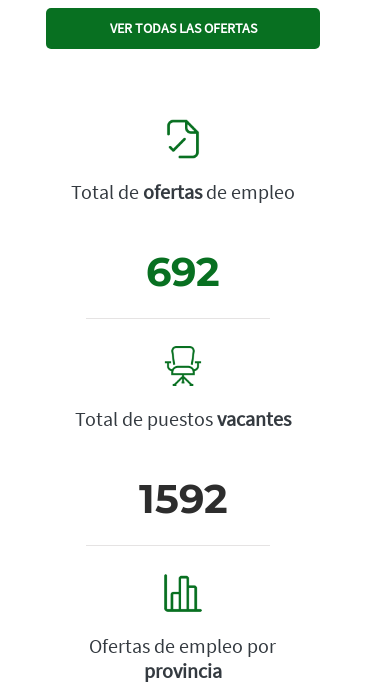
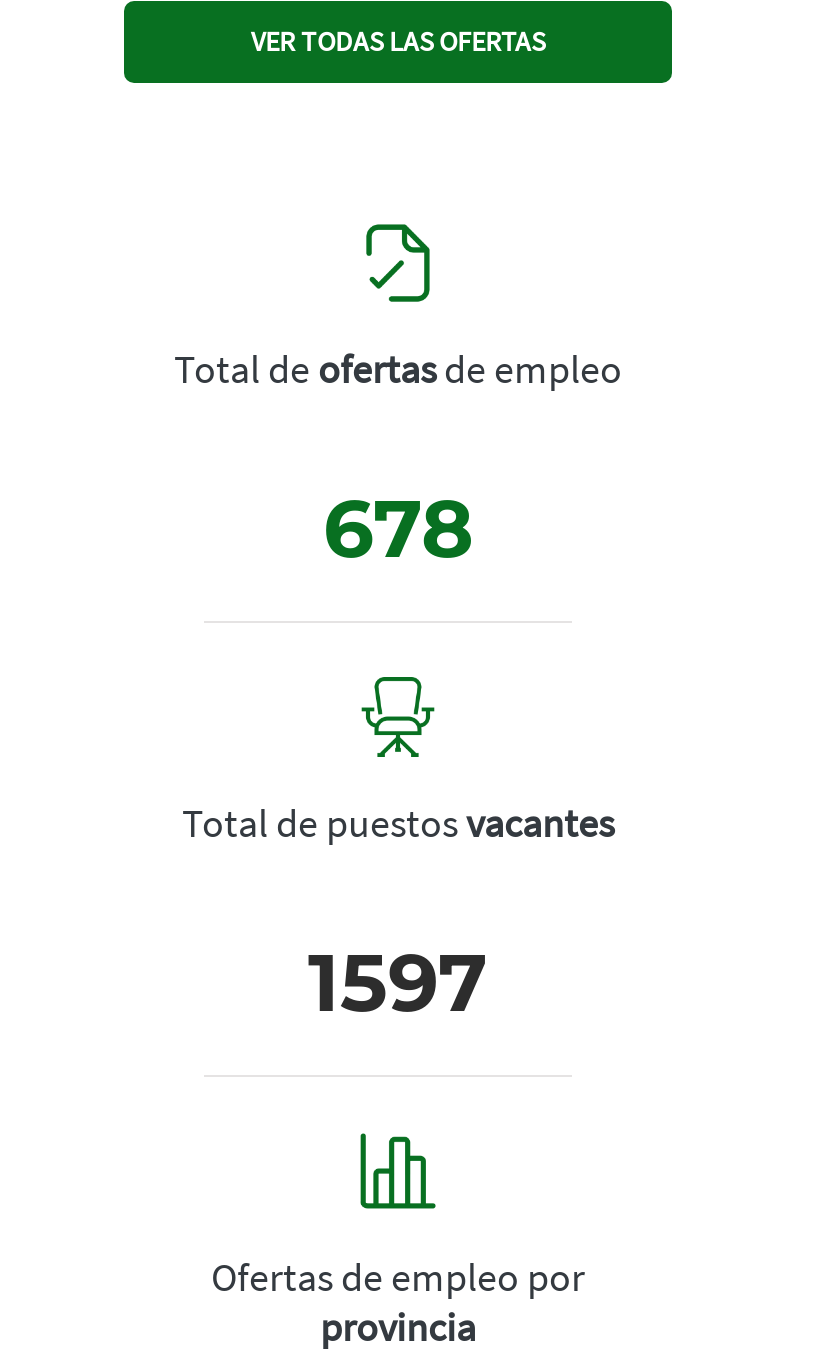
[146,247,220,296] 692 -> [323,479,473,577] 678
[138,474,227,523] 1592 -> [308,933,488,1031] 1597

